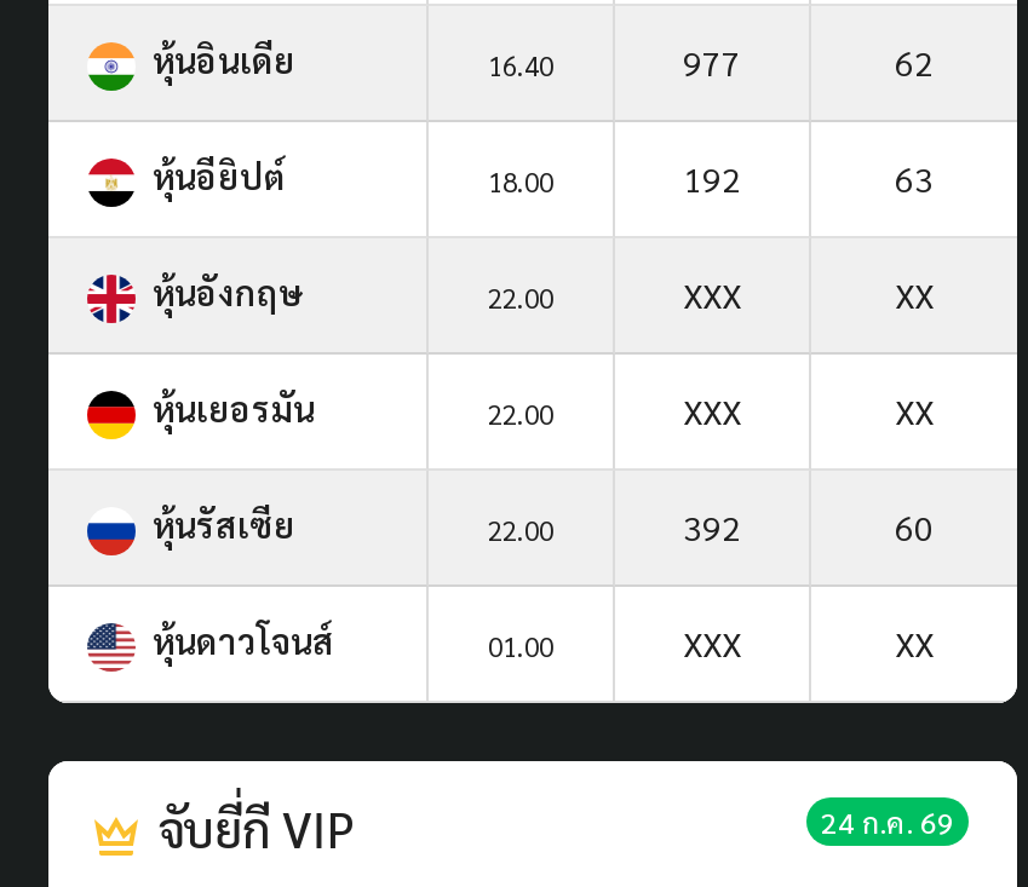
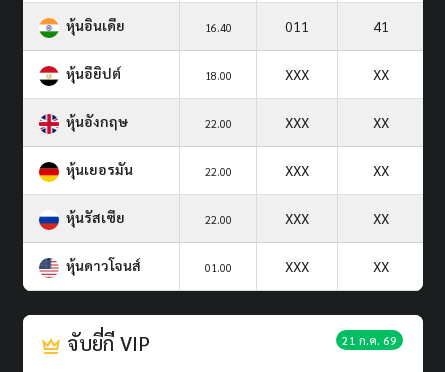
[683,39,741,83] 977 -> [285,17,309,35] 011
[895,39,934,83] 62 -> [372,17,388,35] 41
[683,156,934,199] 192 | 63 -> [285,65,388,83] XXX | XX
[683,504,934,548] 392 | 60 -> [285,209,388,227] XXX | XX
[821,802,954,841] 24 ก.ค. 69 -> [342,332,397,348] 21 ก.ค. 69

